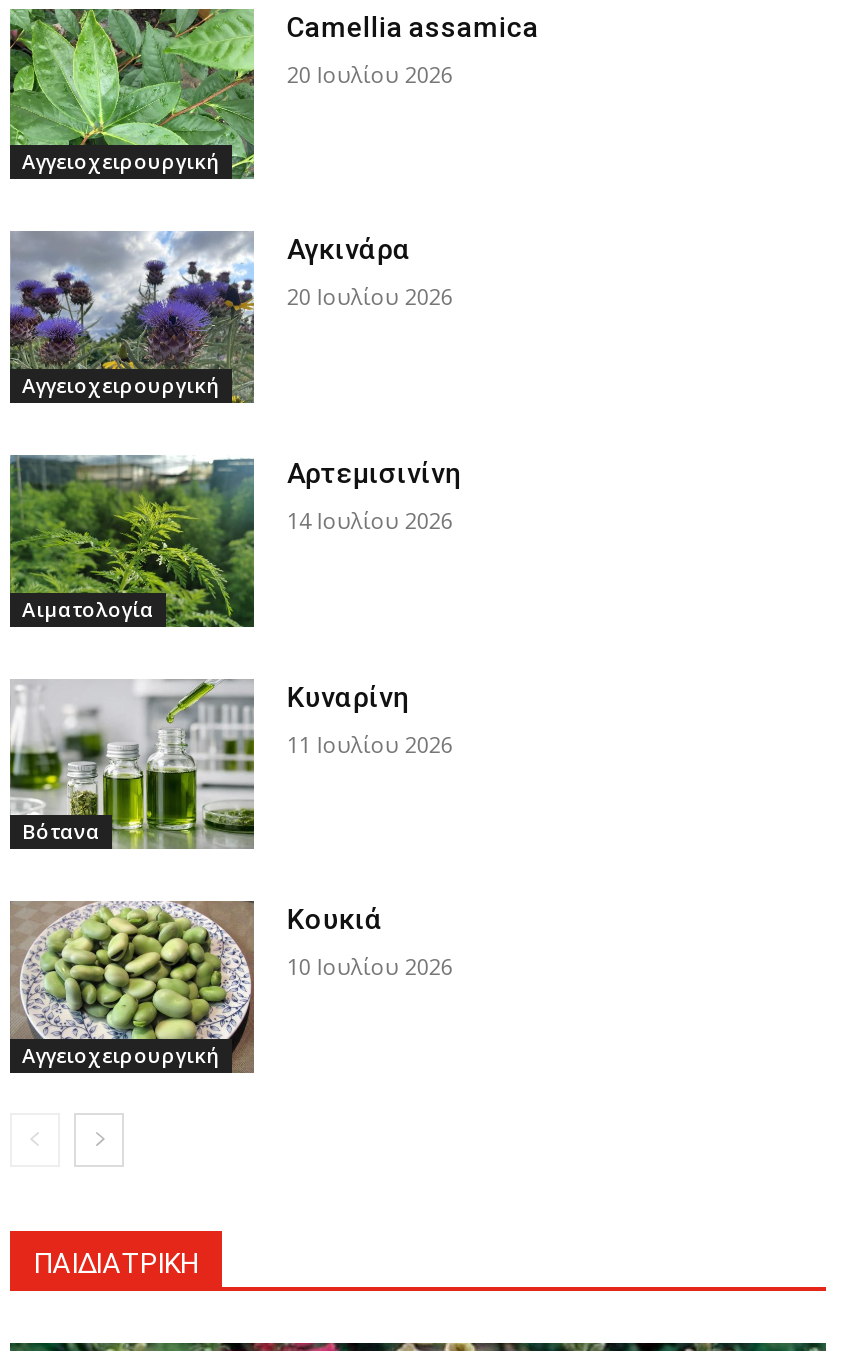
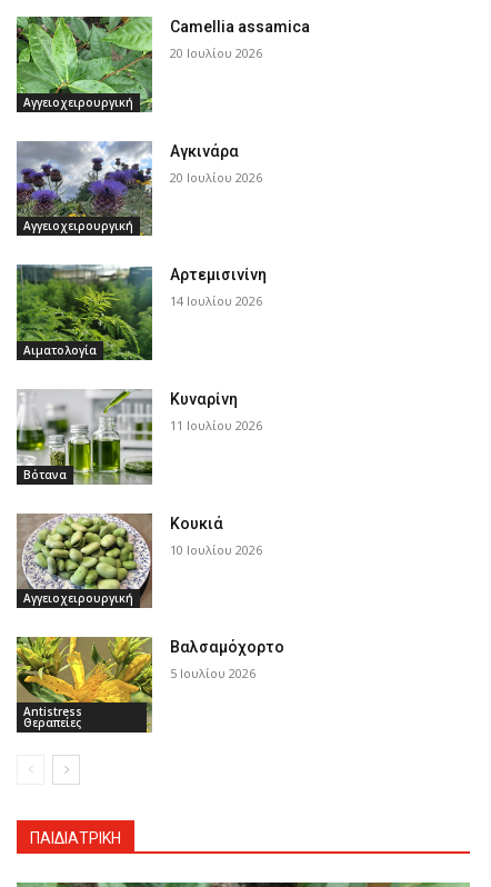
none -> [16,636,153,734] [image] | Antistress | Θεραπείες
none -> [170,639,285,682] Βαλσαμόχορτο | 5 Ιουλίου 2026

